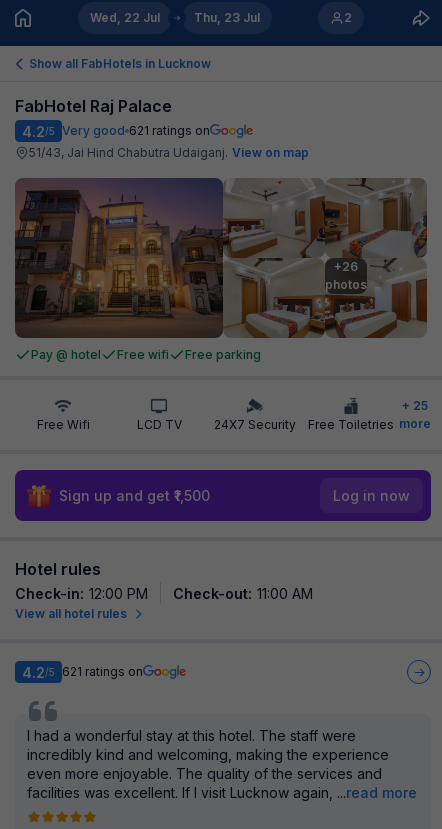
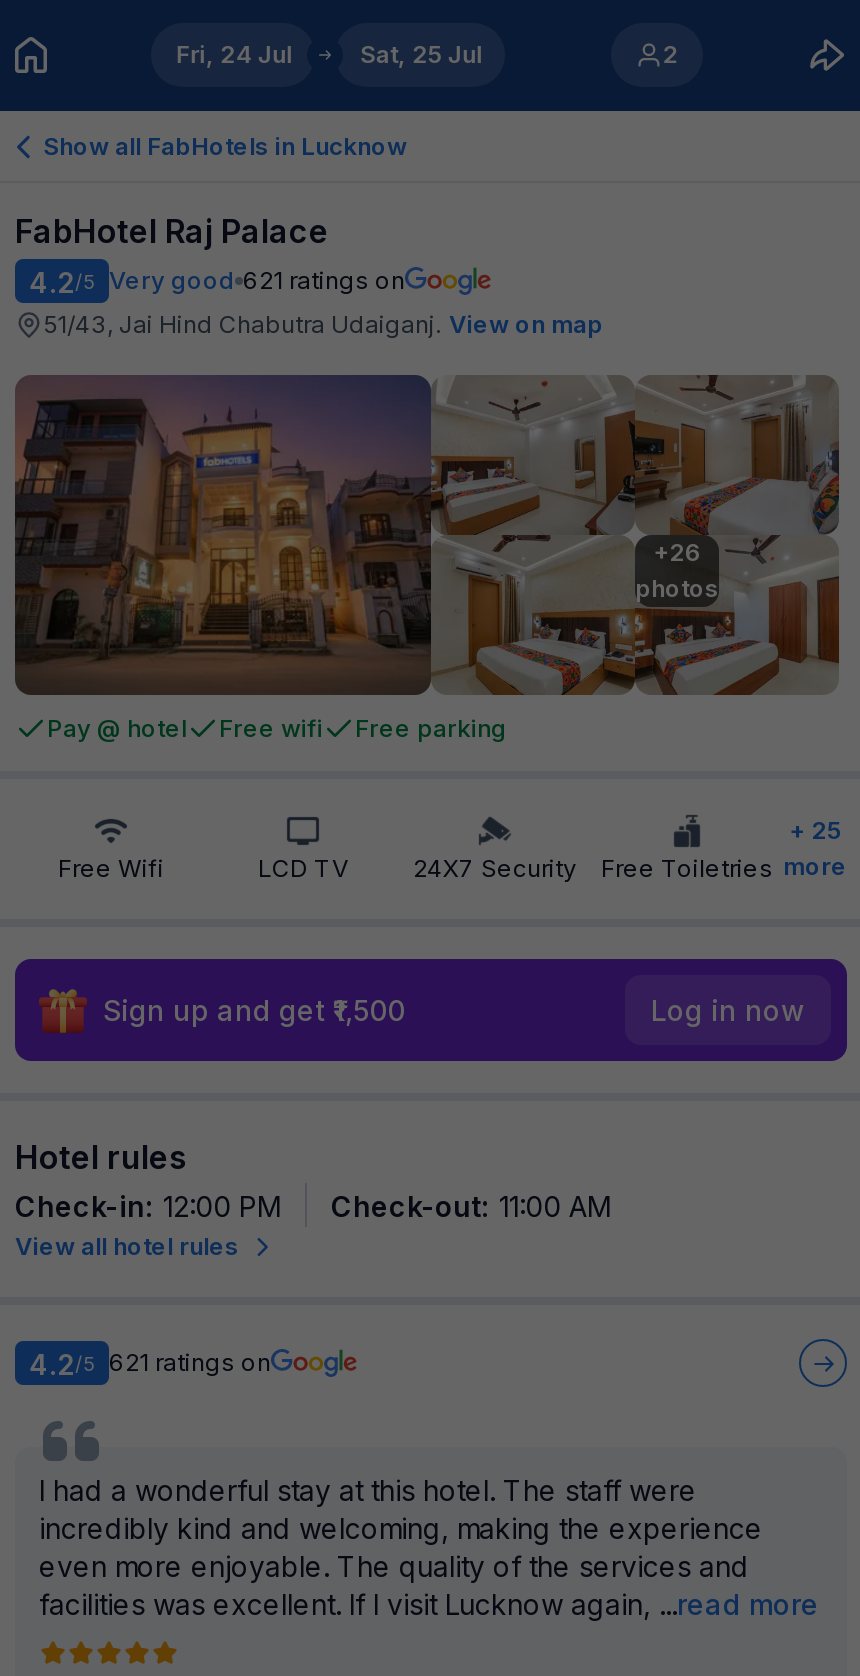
[90,10,160,25] Wed, 22 Jul -> [176,39,292,69] Fri, 24 Jul
[194,10,260,25] Thu, 23 Jul -> [360,39,482,69] Sat, 25 Jul

